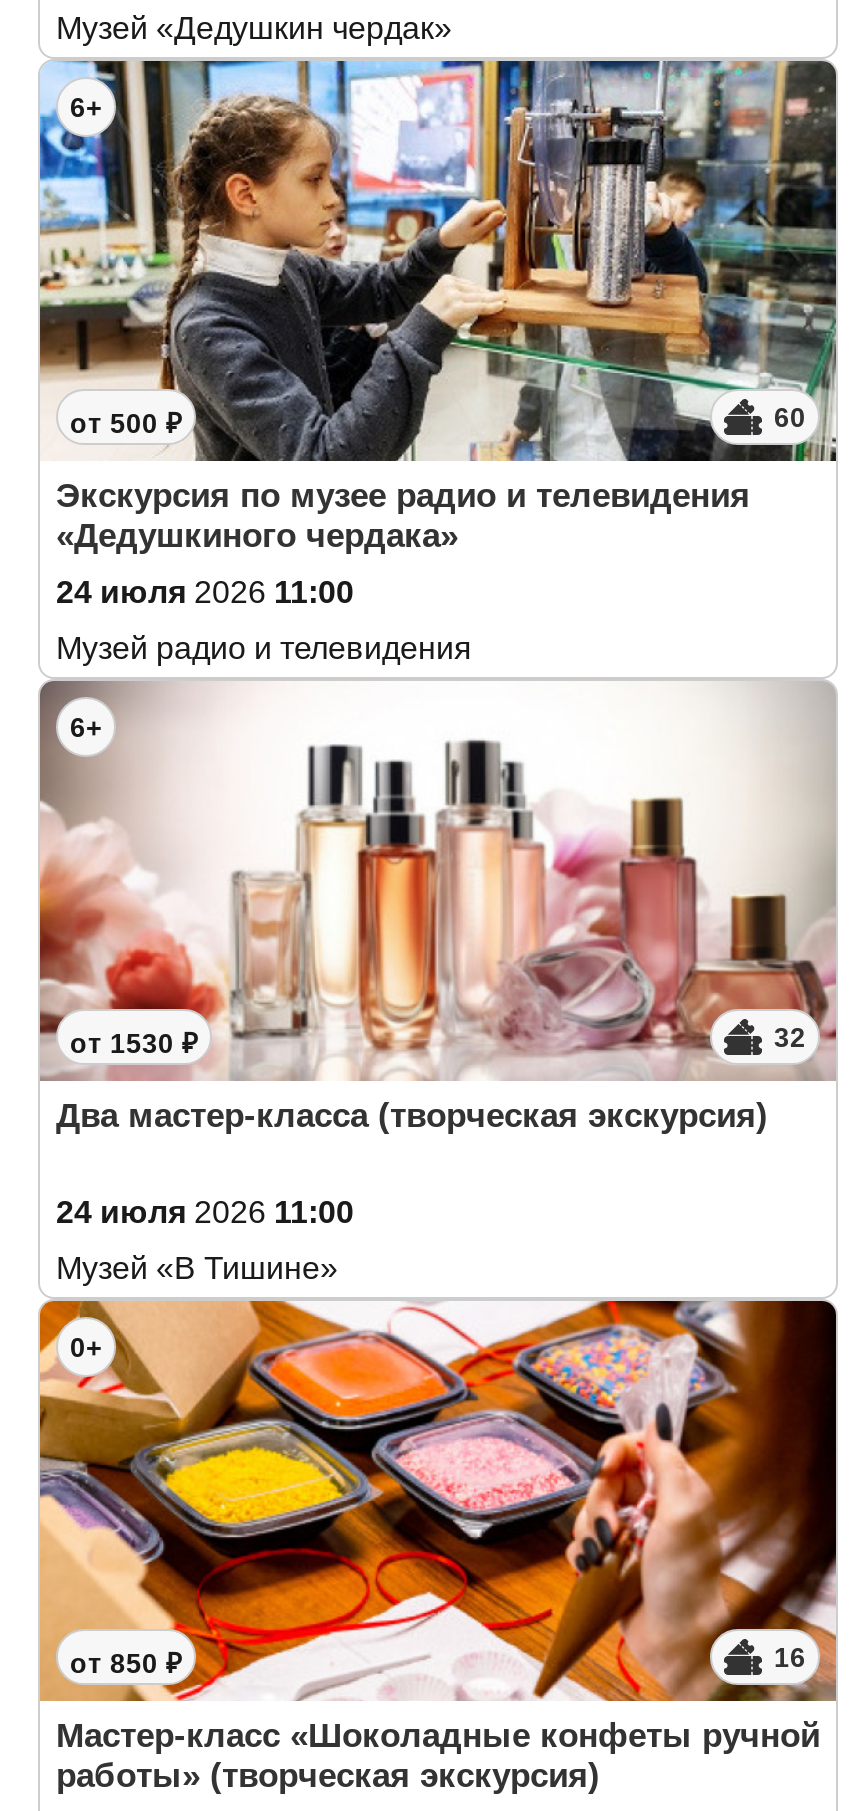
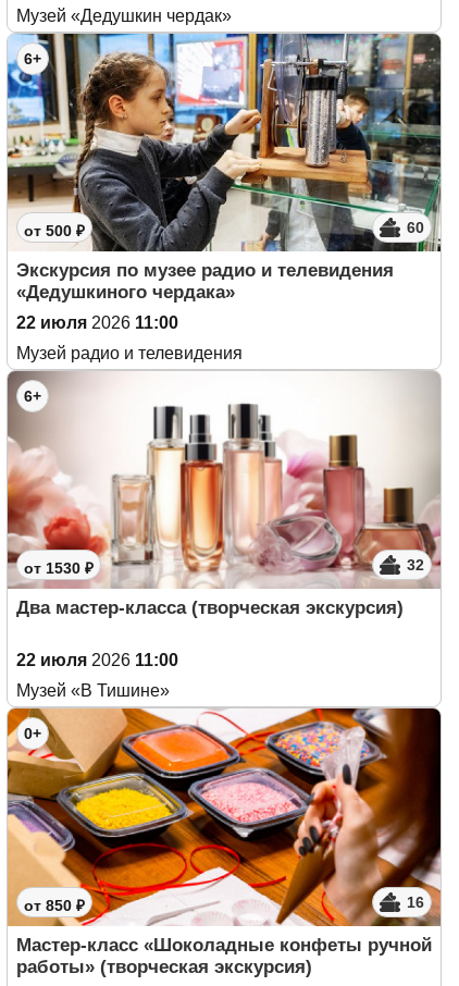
[56,575,354,609] 24 июля 2026 11:00 -> [16,313,178,332] 22 июля 2026 11:00
[56,1195,354,1229] 24 июля 2026 11:00 -> [16,651,178,669] 22 июля 2026 11:00

